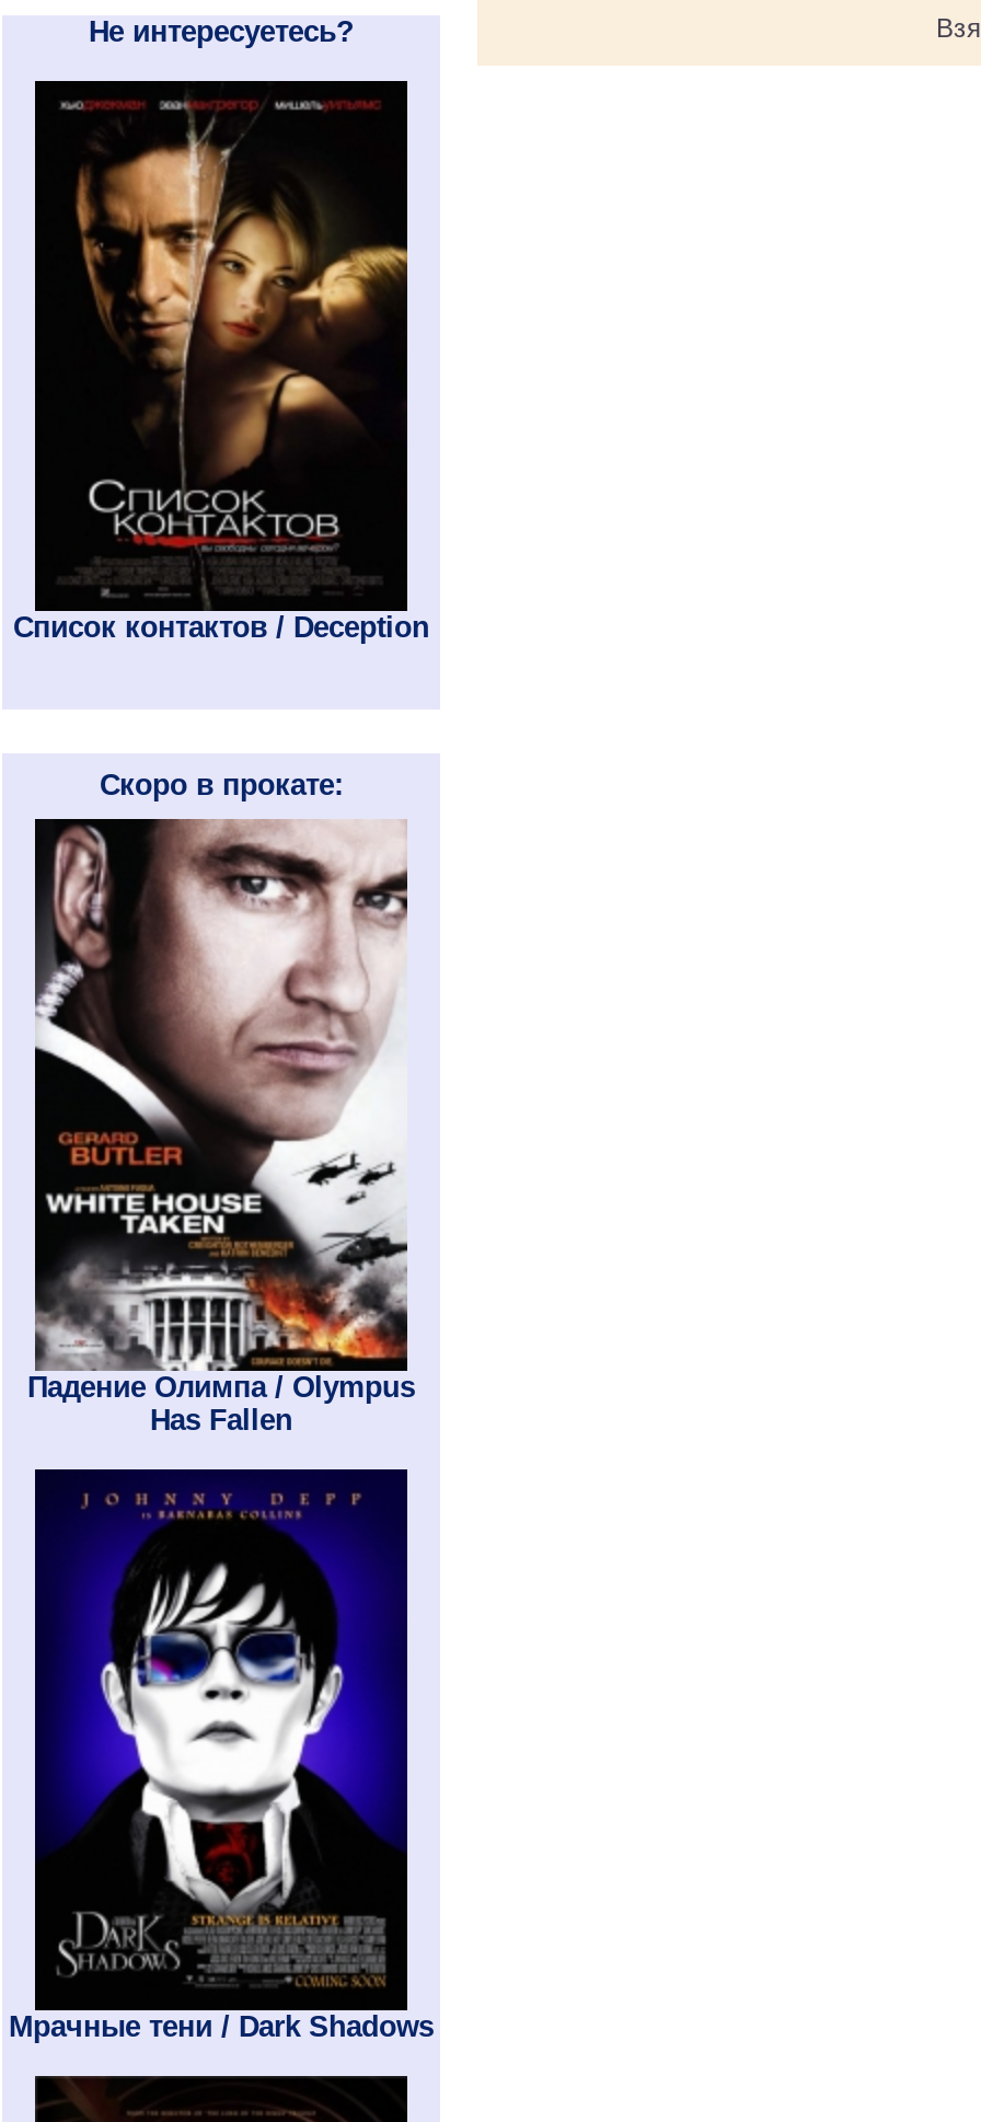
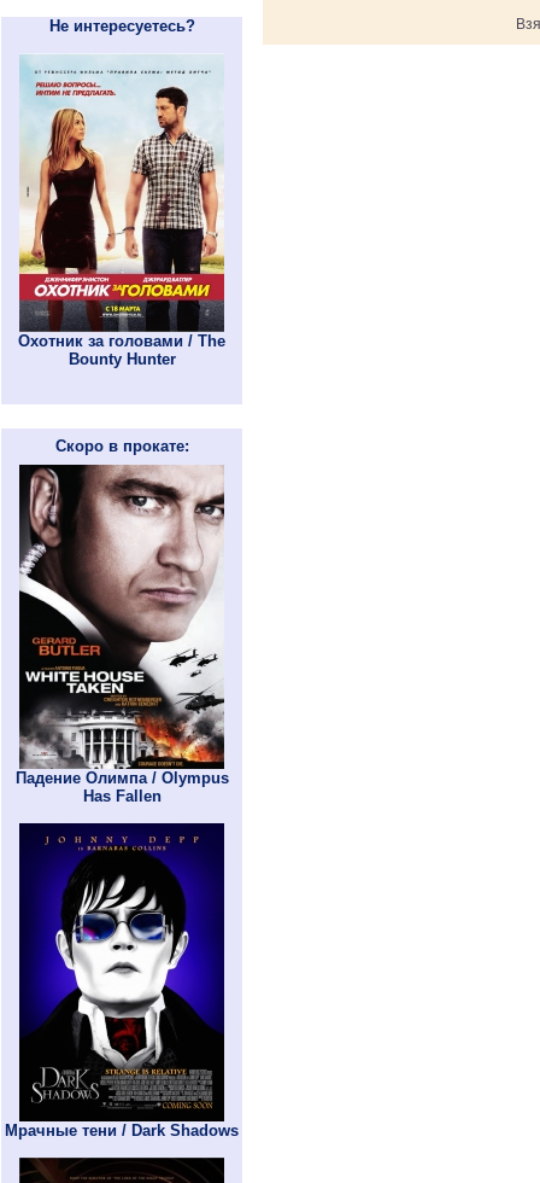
[13,79,429,644] [image] | Список контактов / Deception -> [18,58,225,368] [image] | Охотник за головами / The | Bounty Hunter

